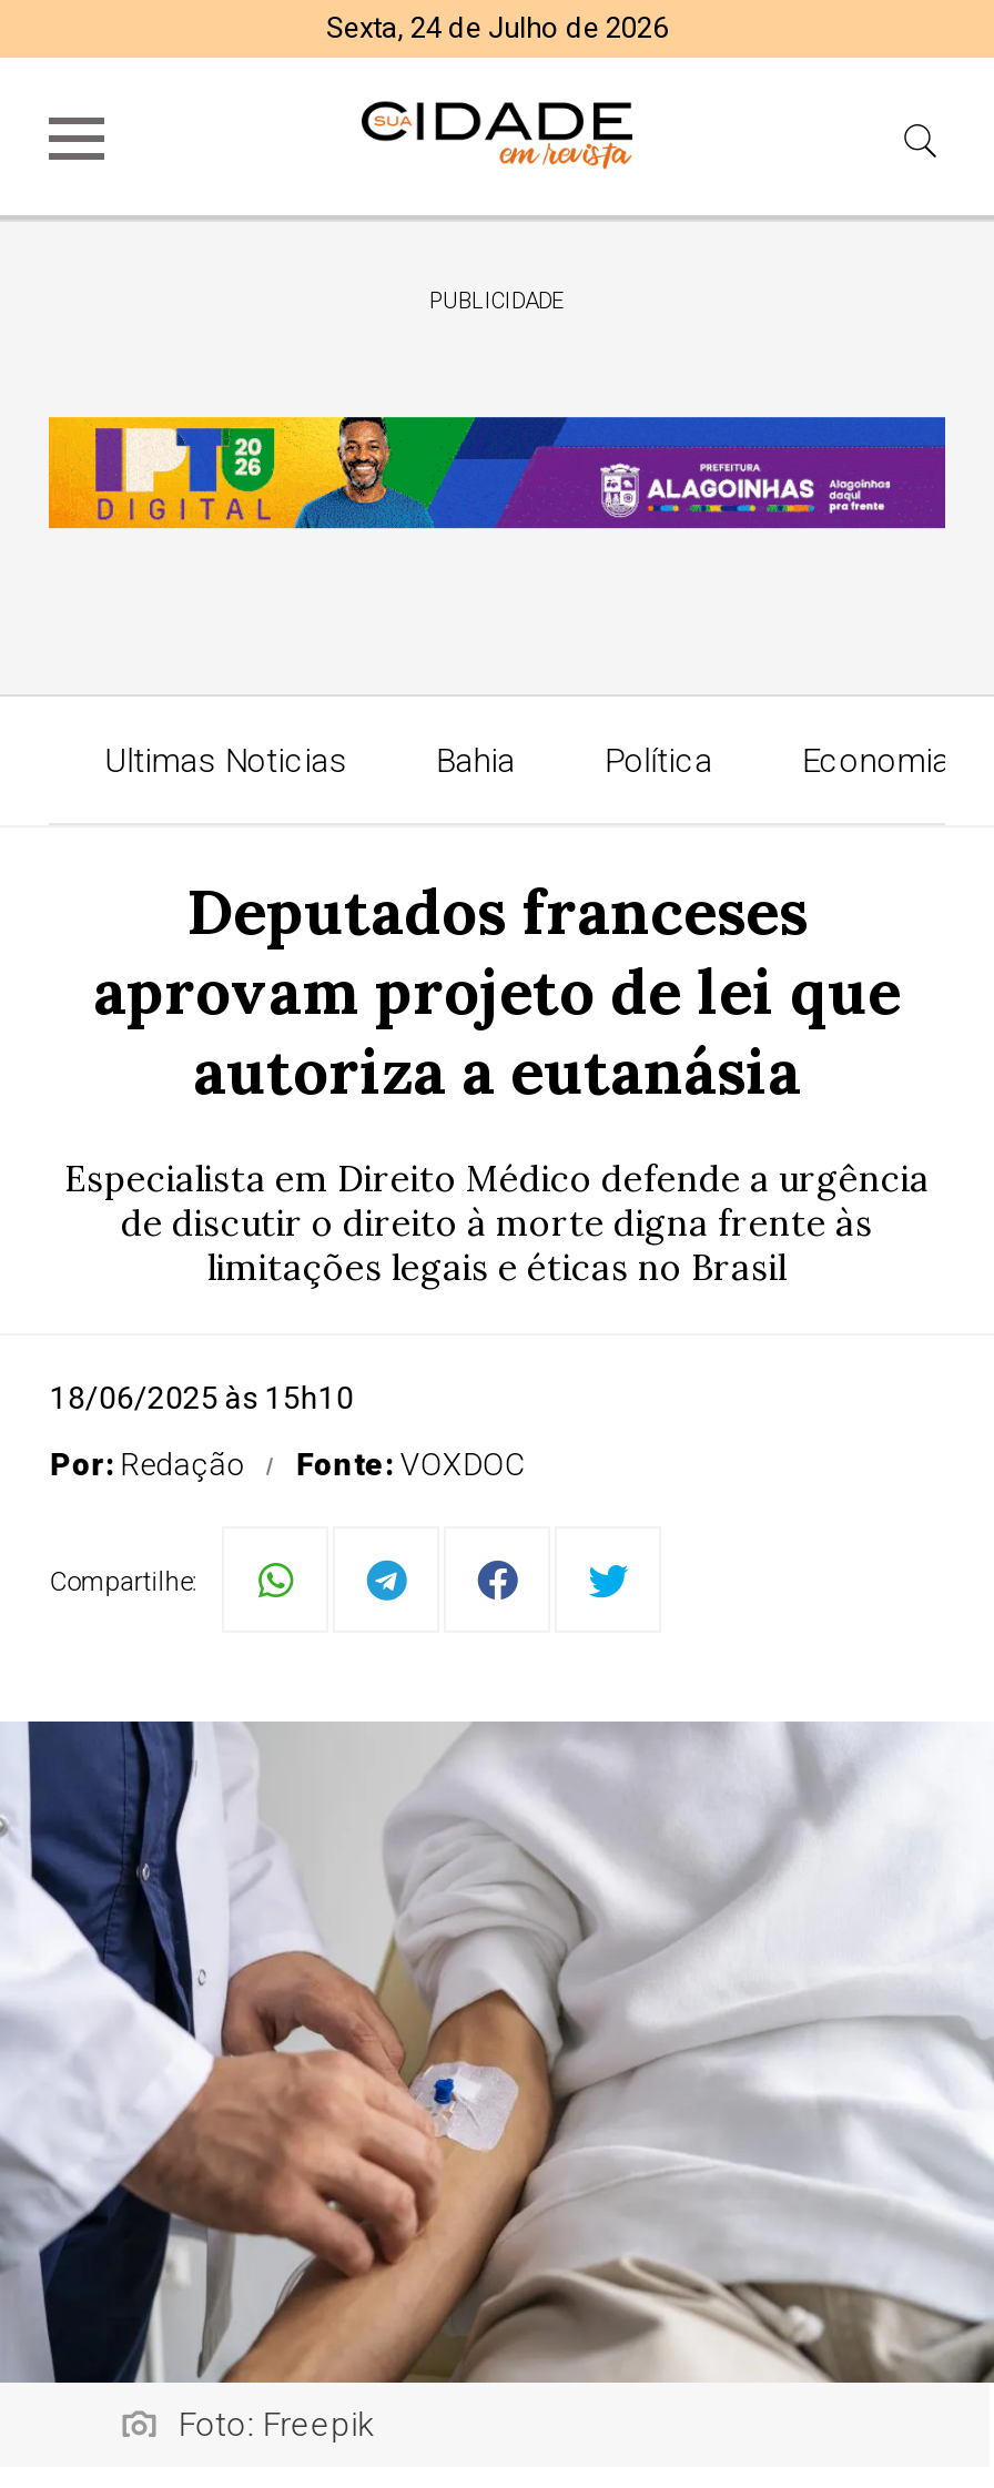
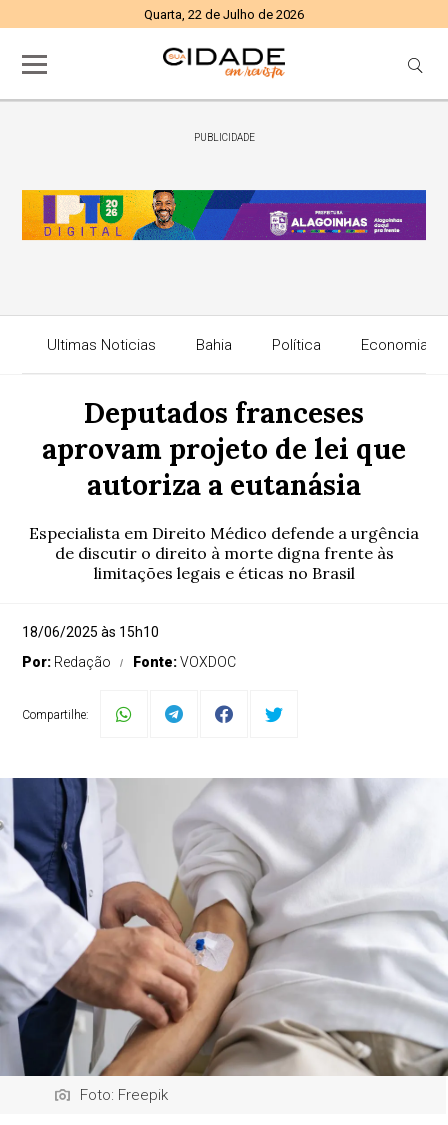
[326,11,668,44] Sexta, 24 de Julho de 2026 -> [144,7,304,22] Quarta, 22 de Julho de 2026

